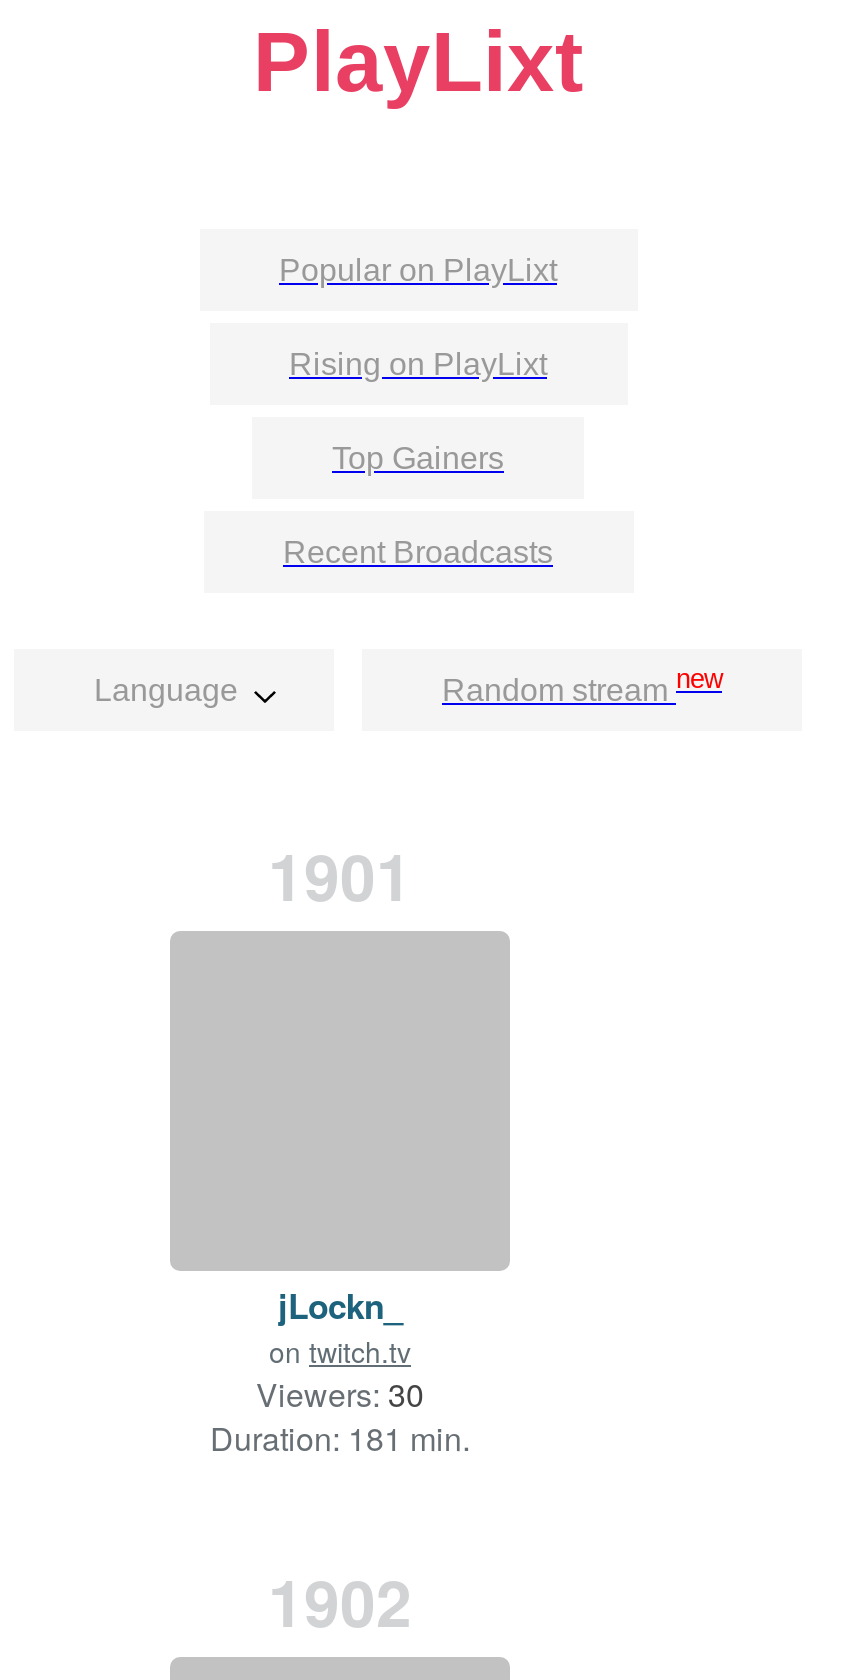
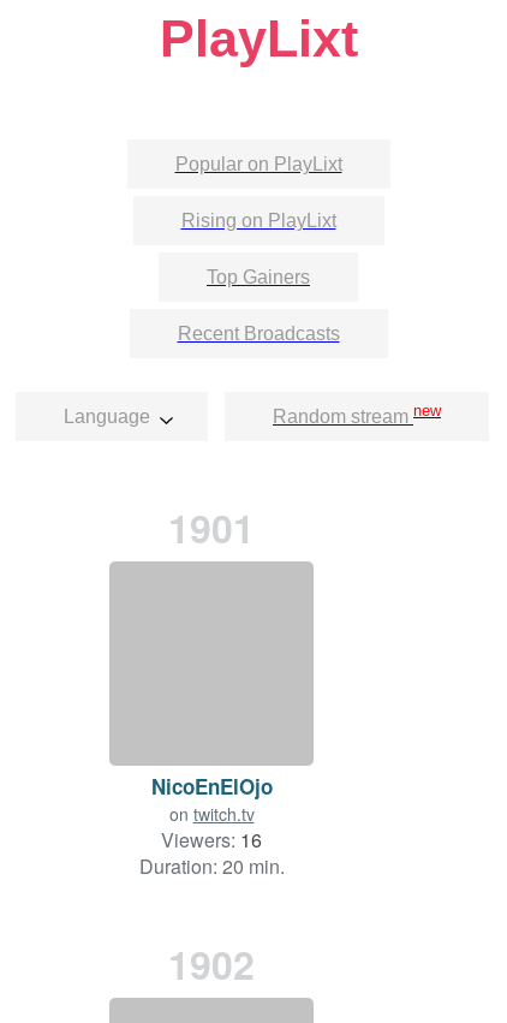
[278,1281,402,1329] jLockn_ -> [151,772,272,801] NicoEnElOjo
[256,1371,424,1417] Viewers: 30 -> [161,826,262,854] Viewers: 16
[210,1415,470,1461] Duration: 181 min. -> [139,852,284,880] Duration: 20 min.

